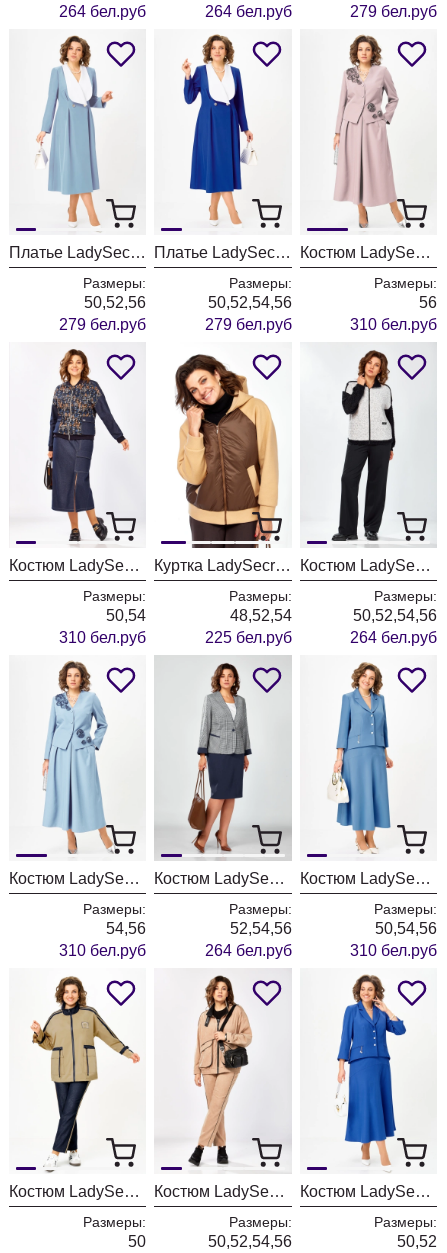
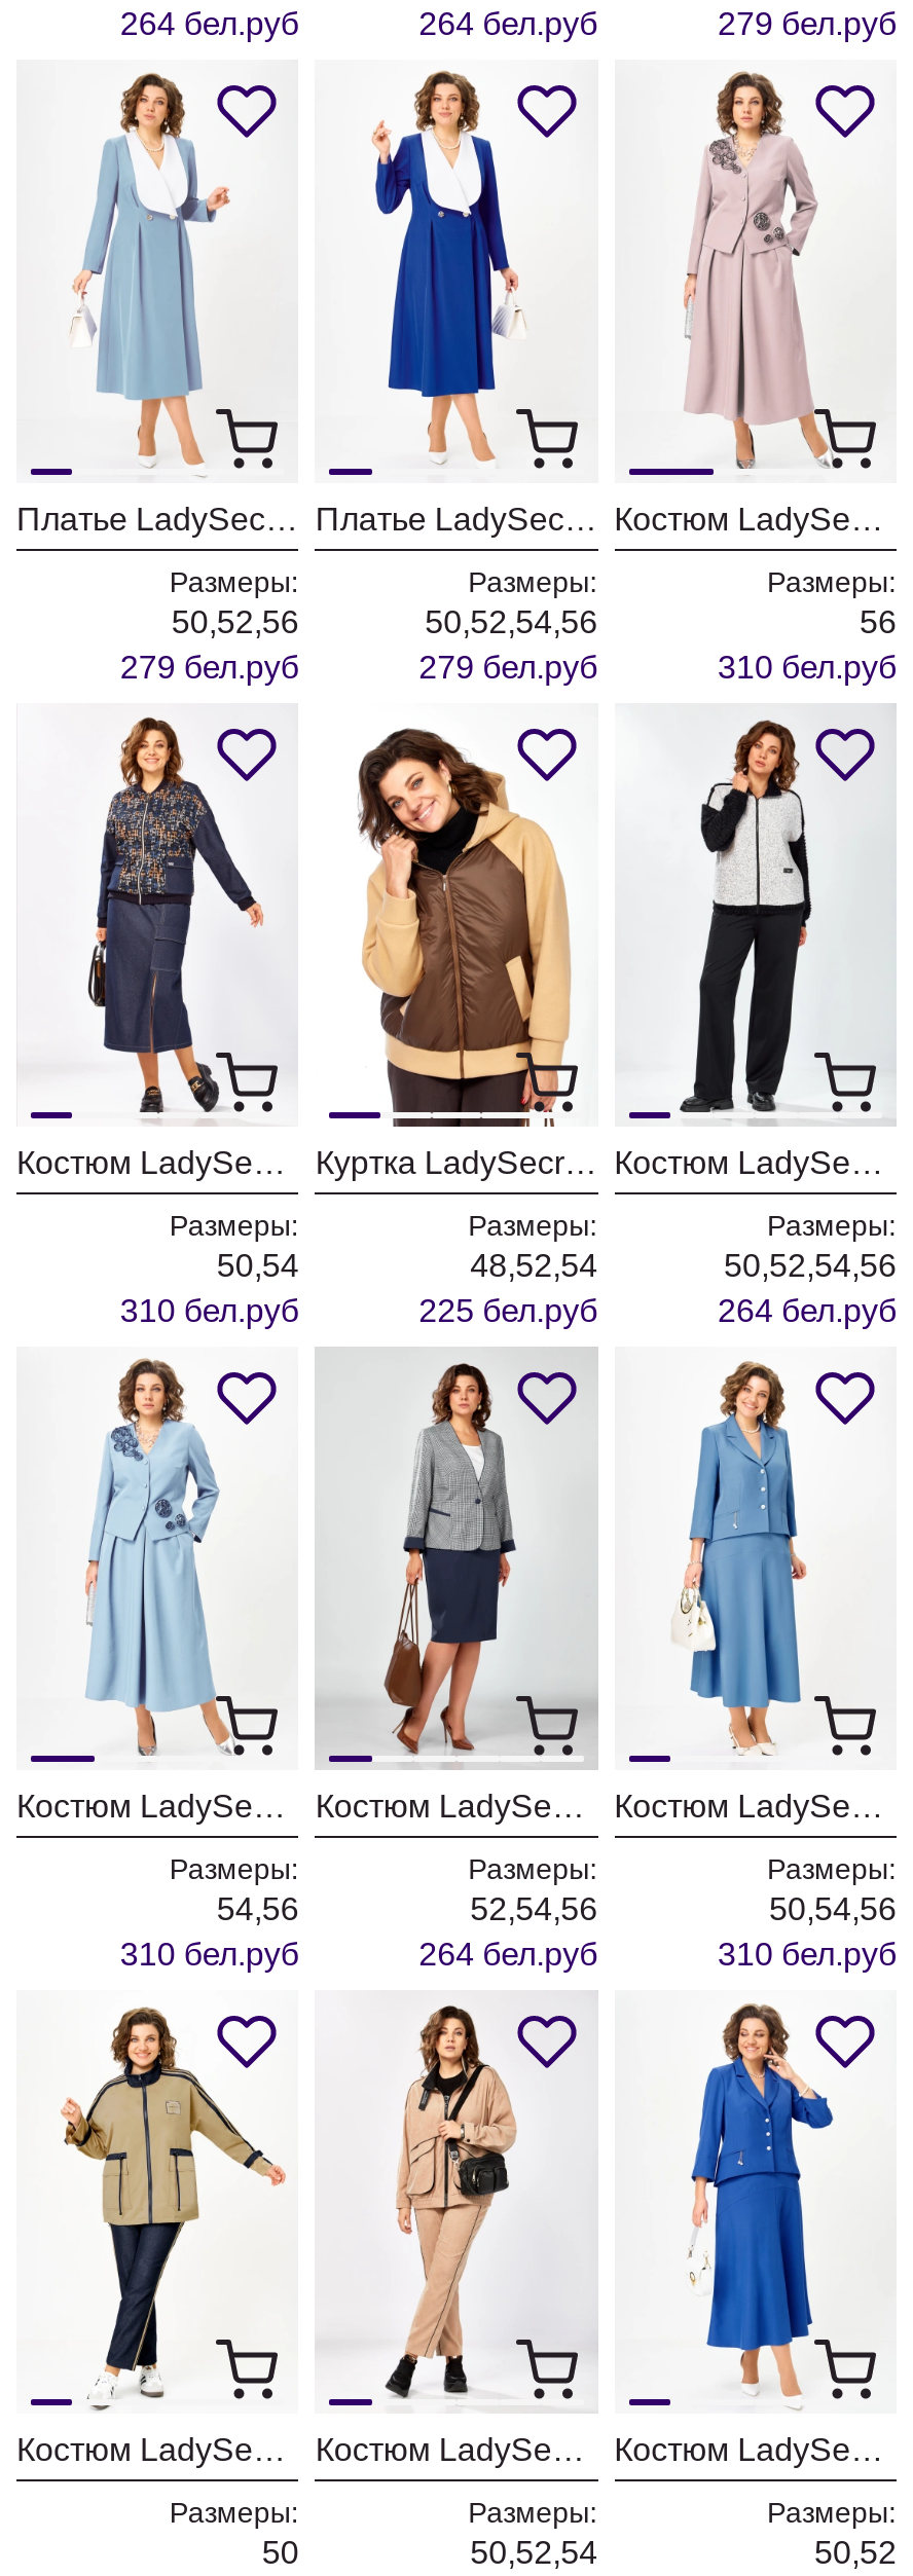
[208,1233,292,1250] 50,52,54,56 -> [470,2534,598,2569] 50,52,54

